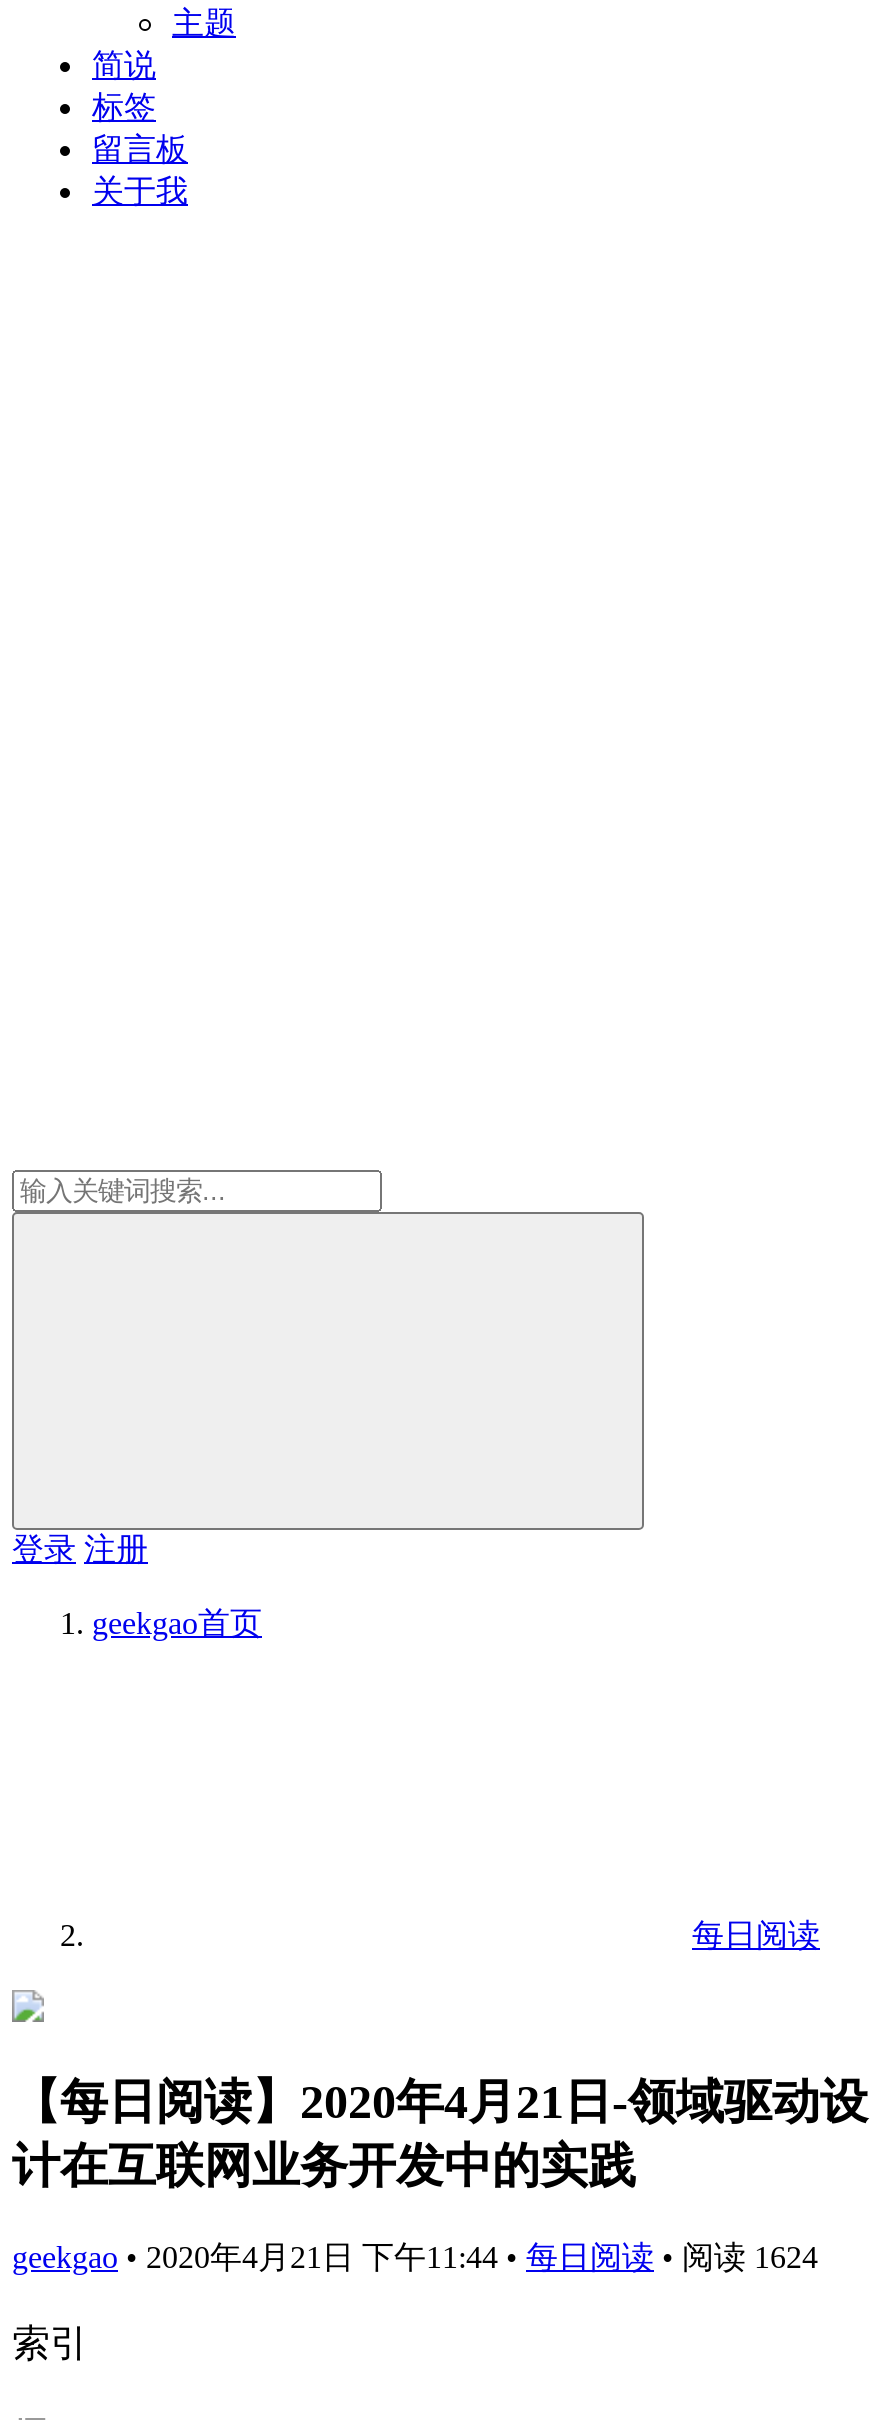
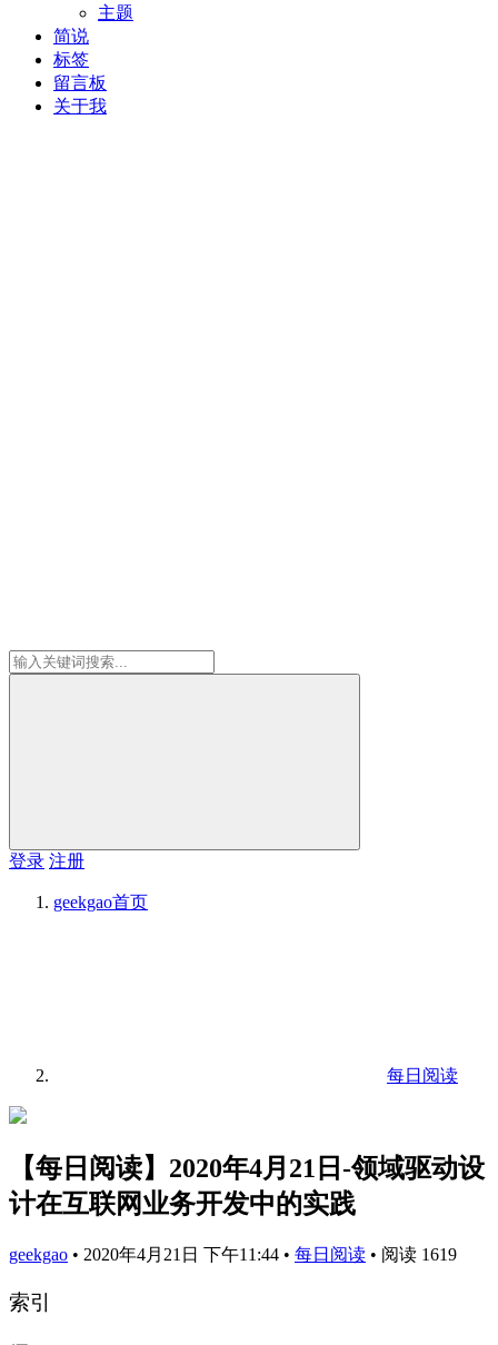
[12,2240,818,2274] geekgao • 2020年4月21日 下午11:44 • 每日阅读 • 阅读 1624 -> [9,1245,457,1264] geekgao • 2020年4月21日 下午11:44 • 每日阅读 • 阅读 1619

